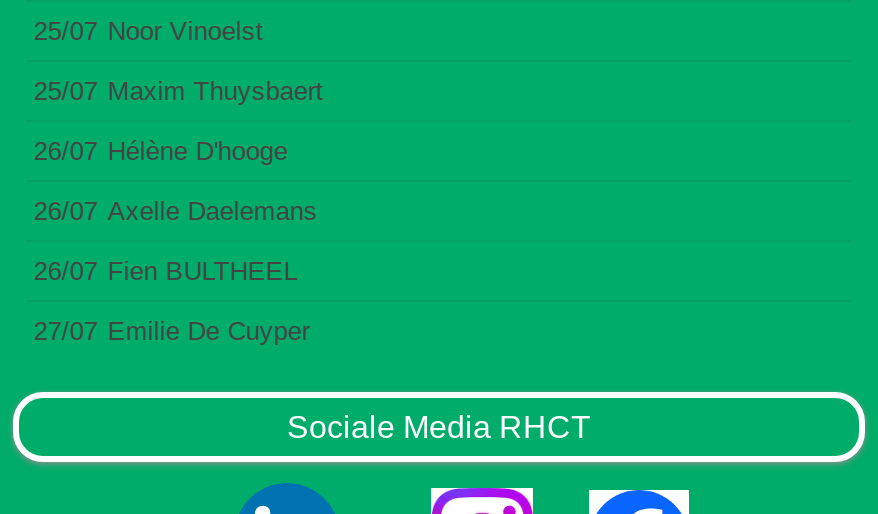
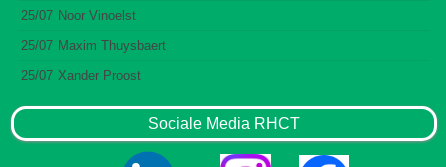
[33,136,317,346] 26/07 Hélène D'hooge | 26/07 Axelle Daelemans | 26/07 Fien BULTHEEL | 27/07 Emilie De Cuyper -> [21,68,141,83] 25/07 Xander Proost

